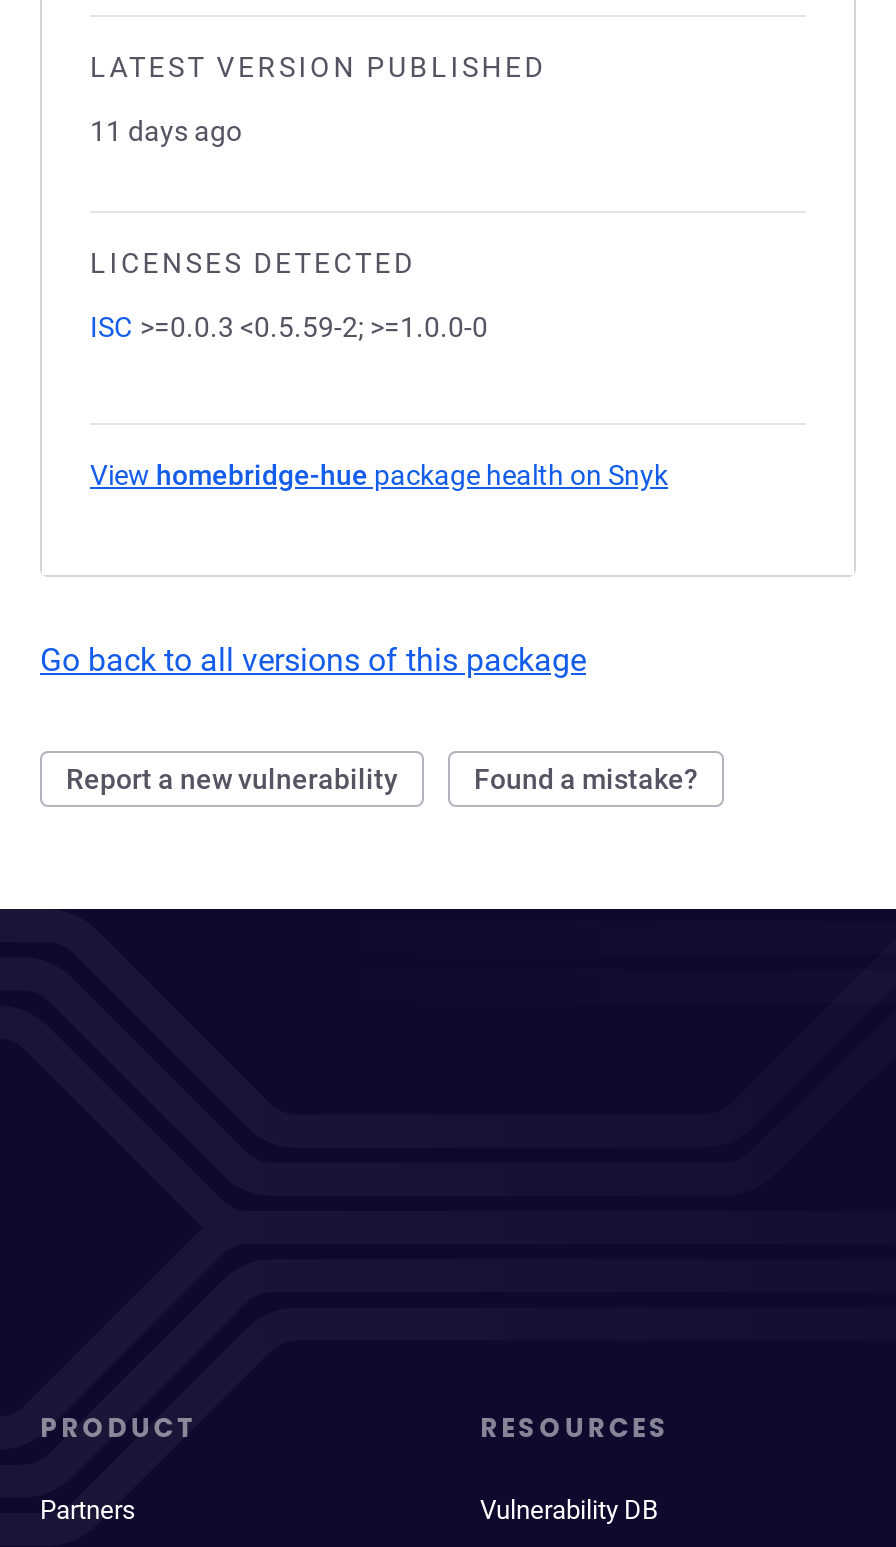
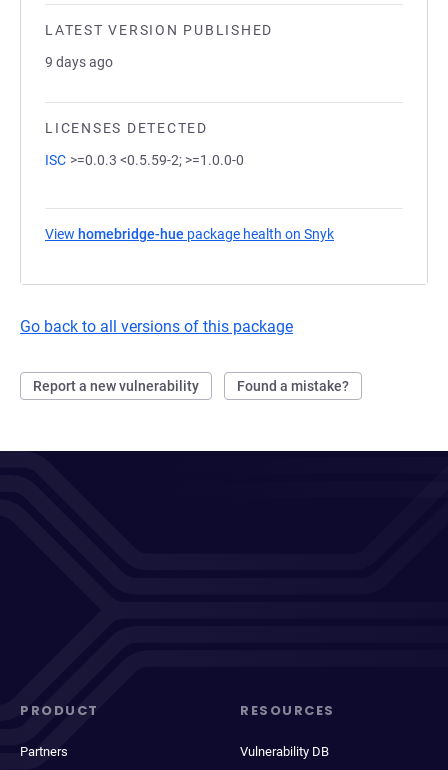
[90,115,242,147] 11 days ago -> [45,54,113,70] 9 days ago

